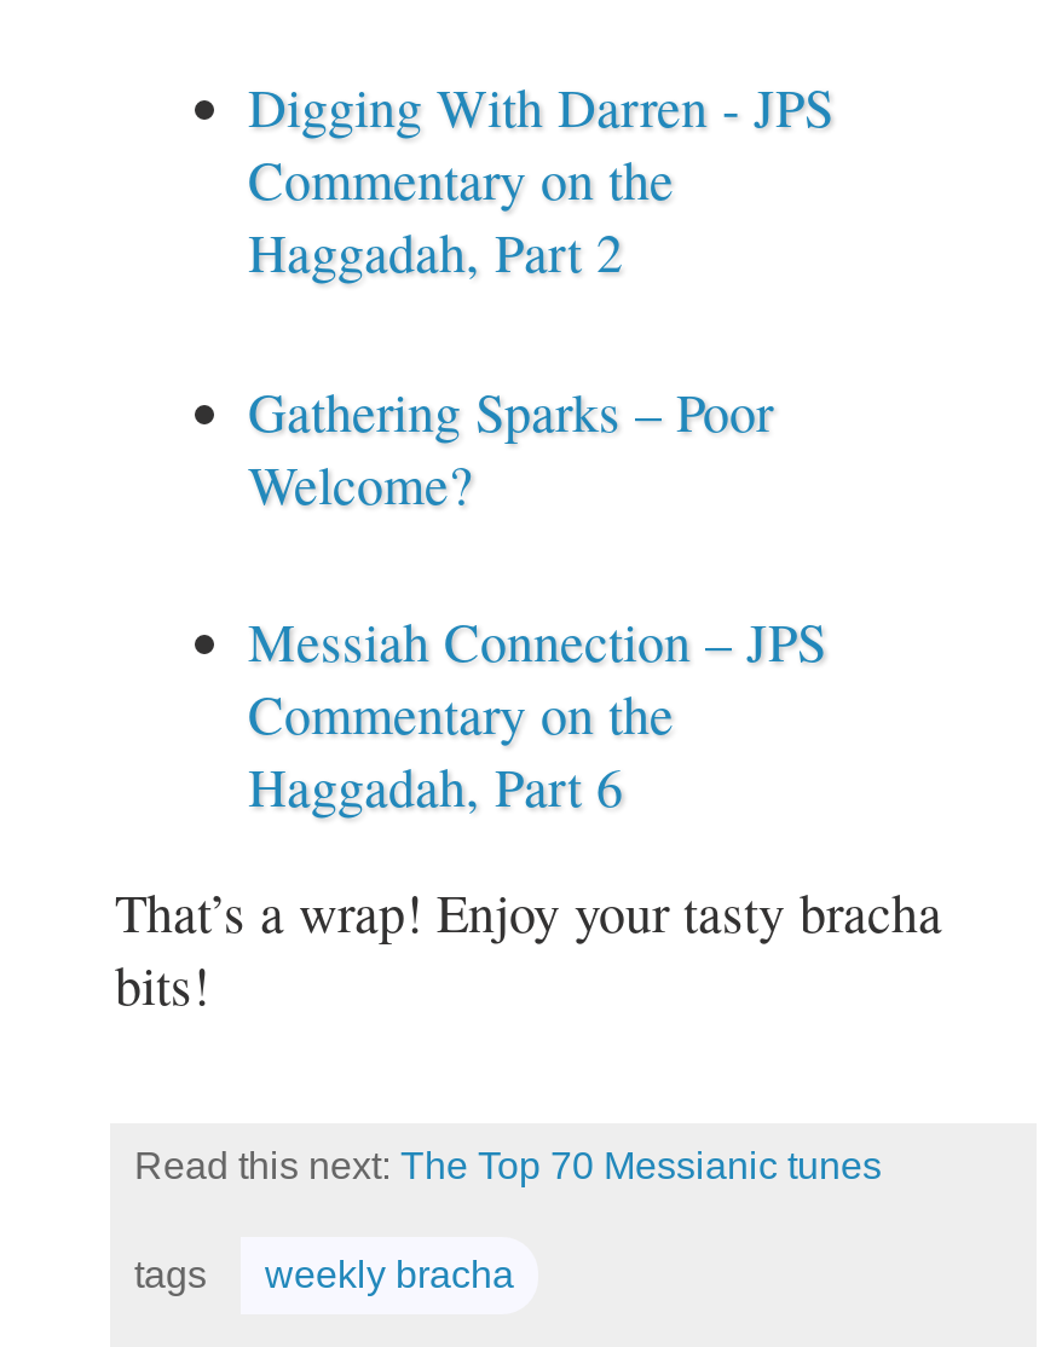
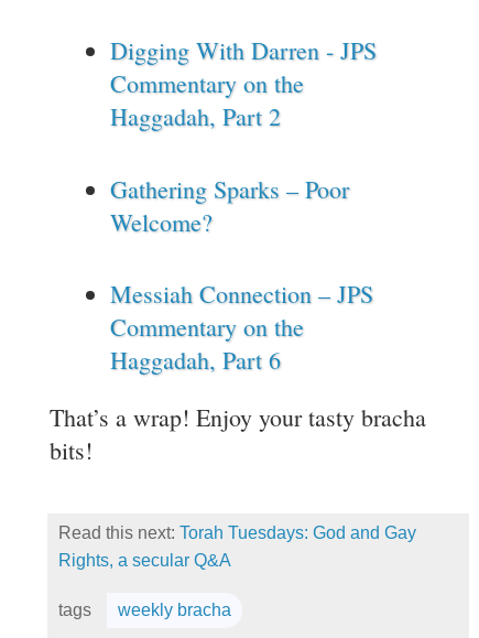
[134,1145,882,1186] Read this next: The Top 70 Messianic tunes -> [58,523,416,570] Read this next: Torah Tuesdays: God and Gay | Rights, a secular Q&A

